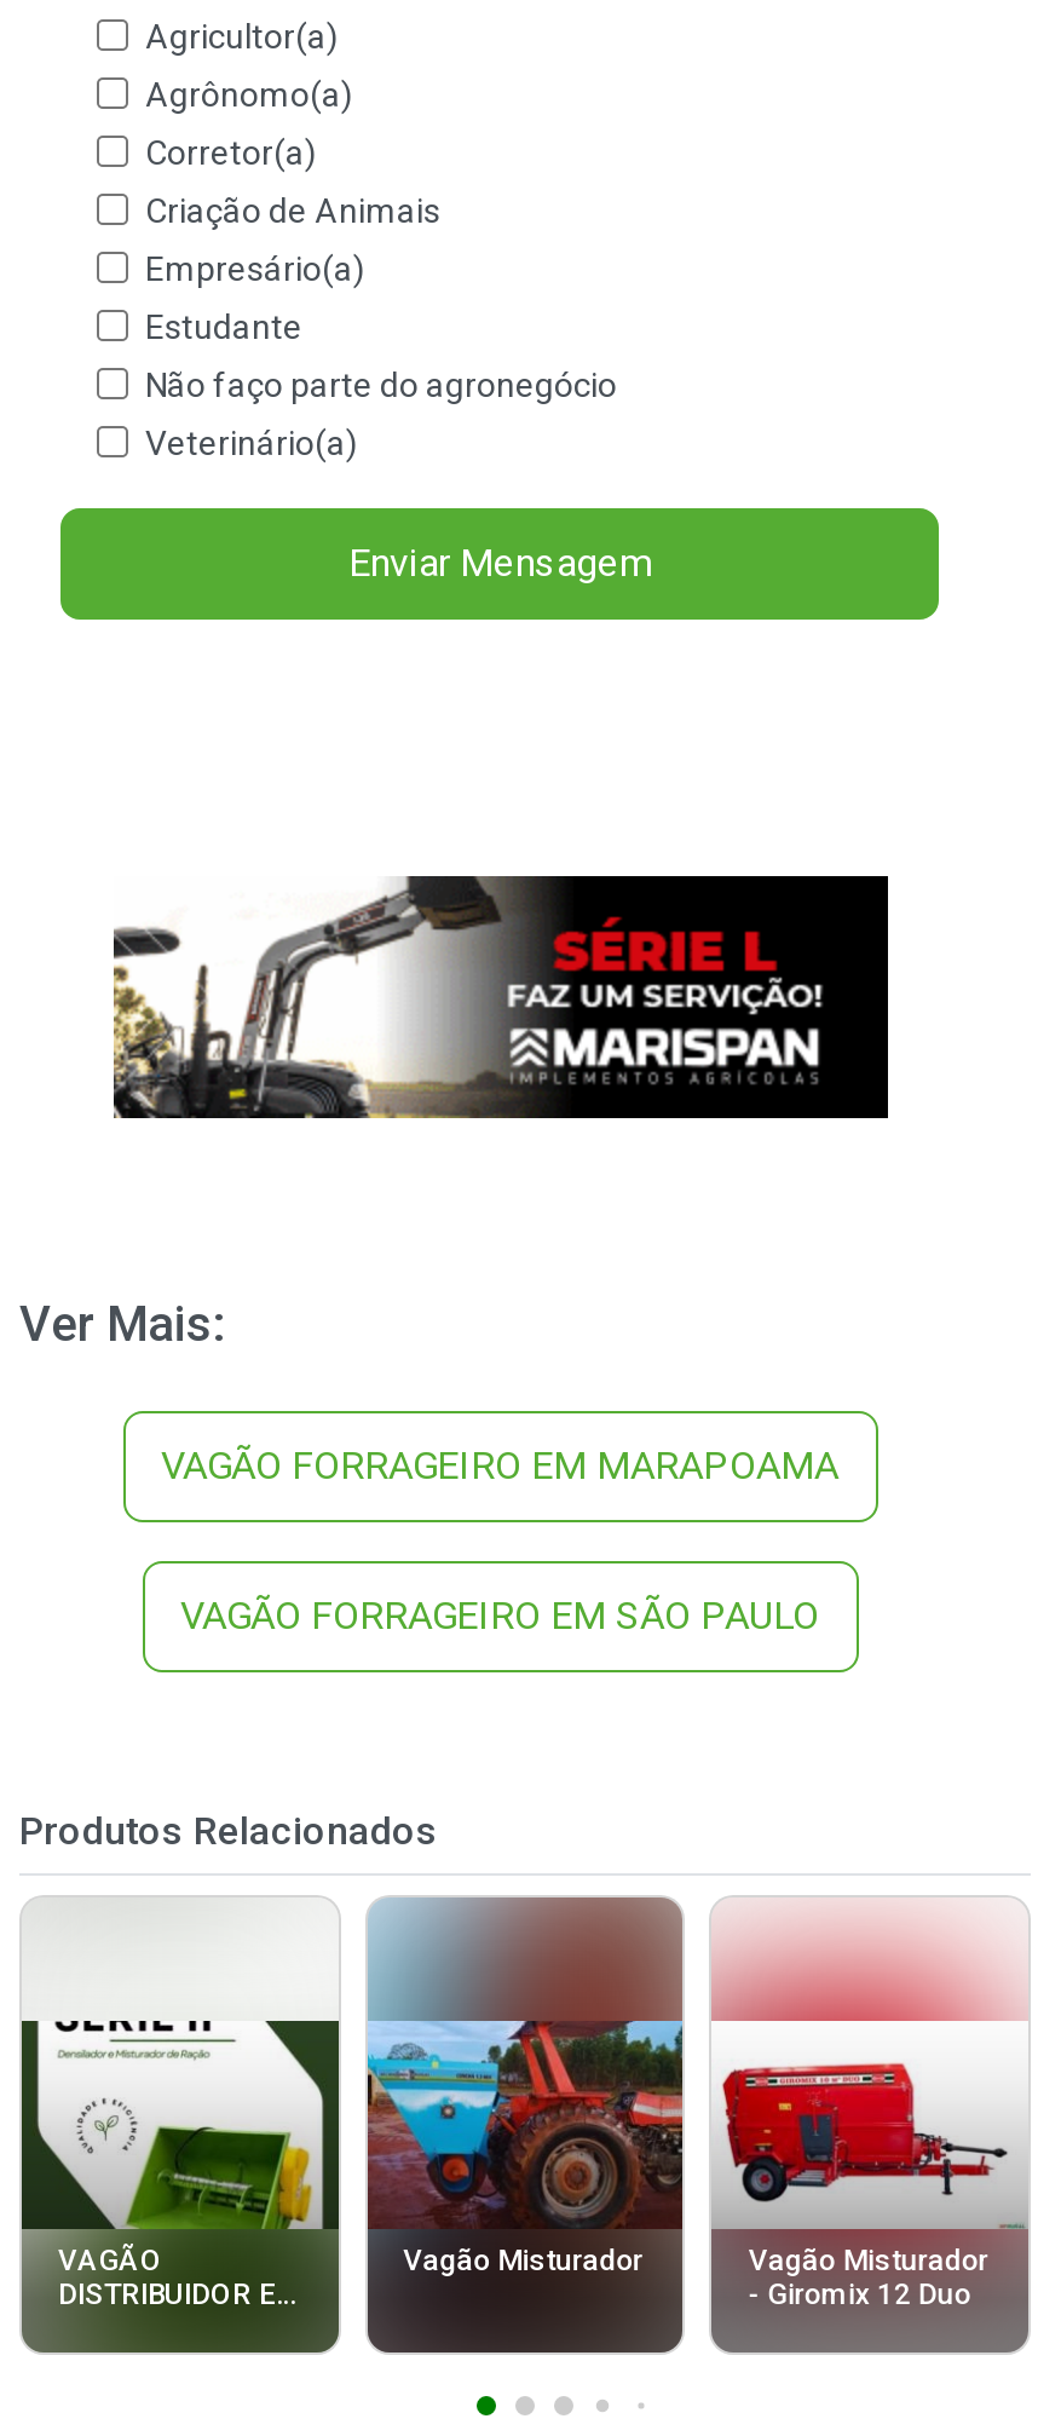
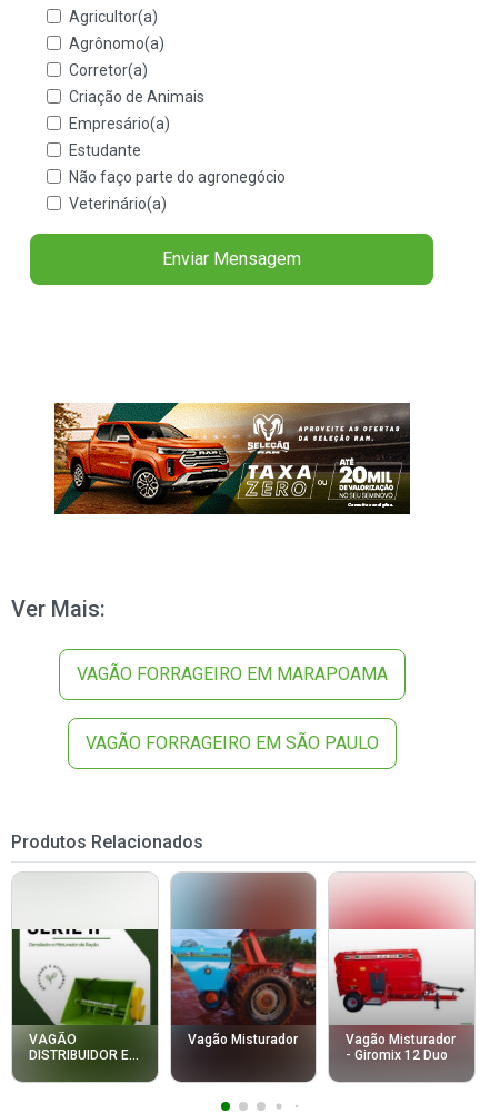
[114,874,890,1121] [image] -> [53,402,411,515] [image]

